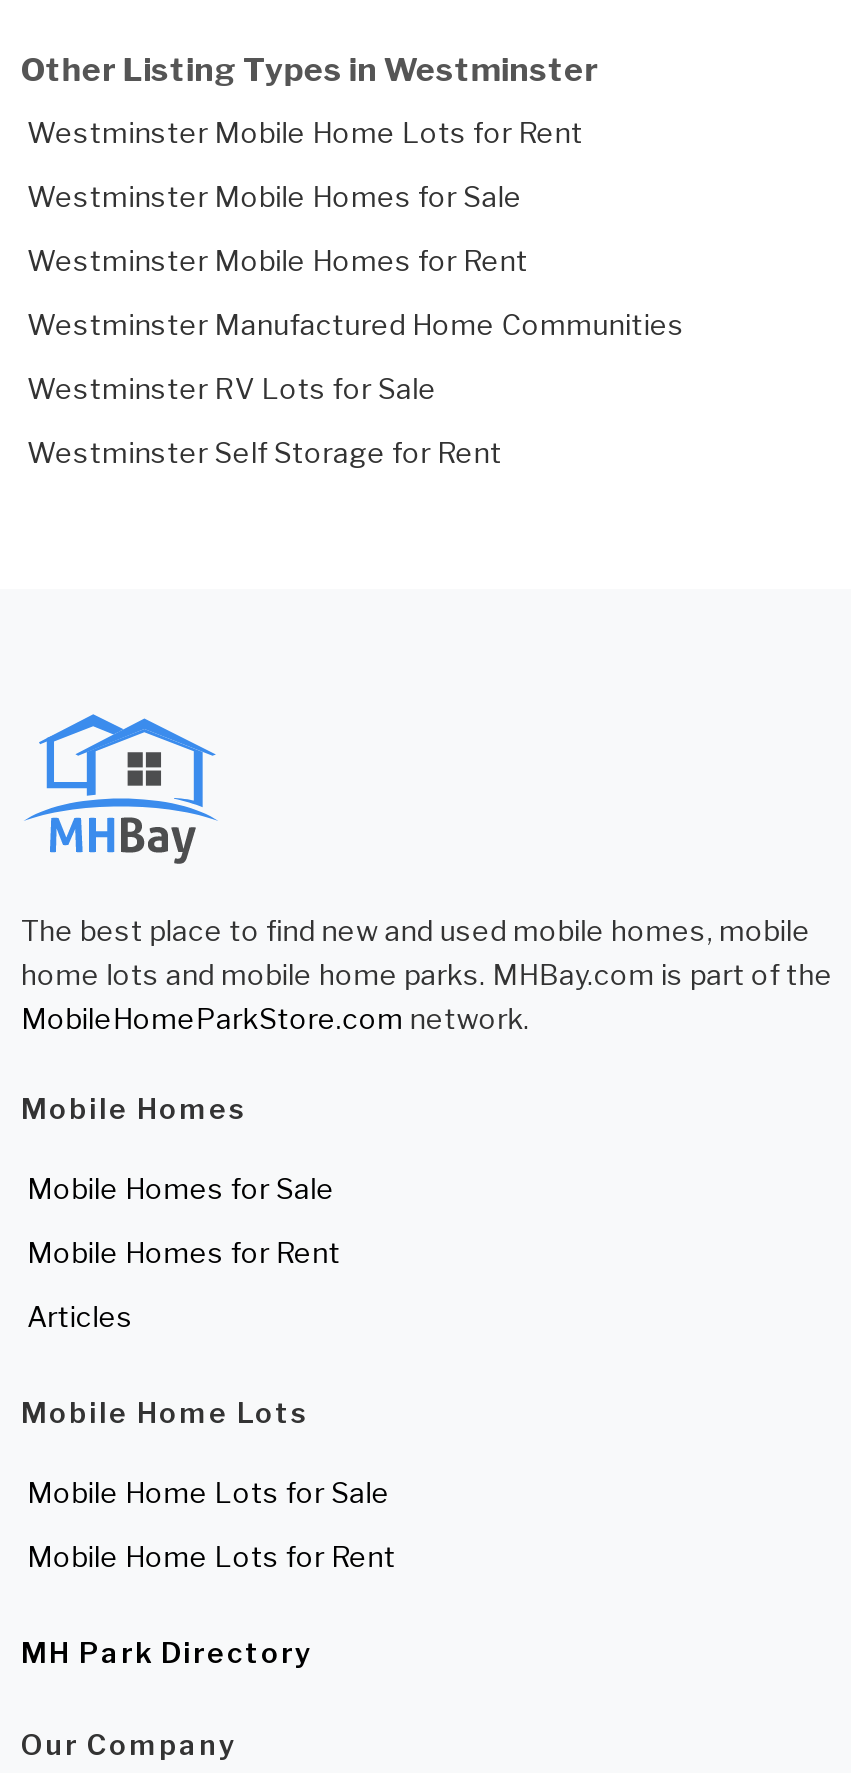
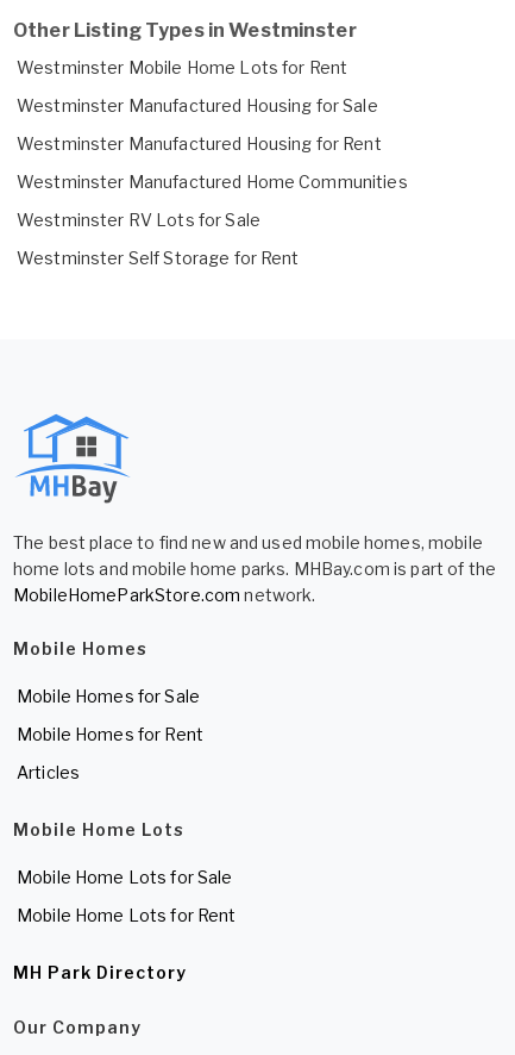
[27,179,522,213] Westminster Mobile Homes for Sale -> [17,95,378,115] Westminster Manufactured Housing for Sale
[27,243,528,277] Westminster Mobile Homes for Rent -> [17,133,382,153] Westminster Manufactured Housing for Rent

